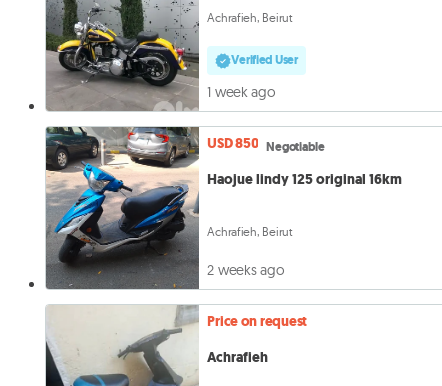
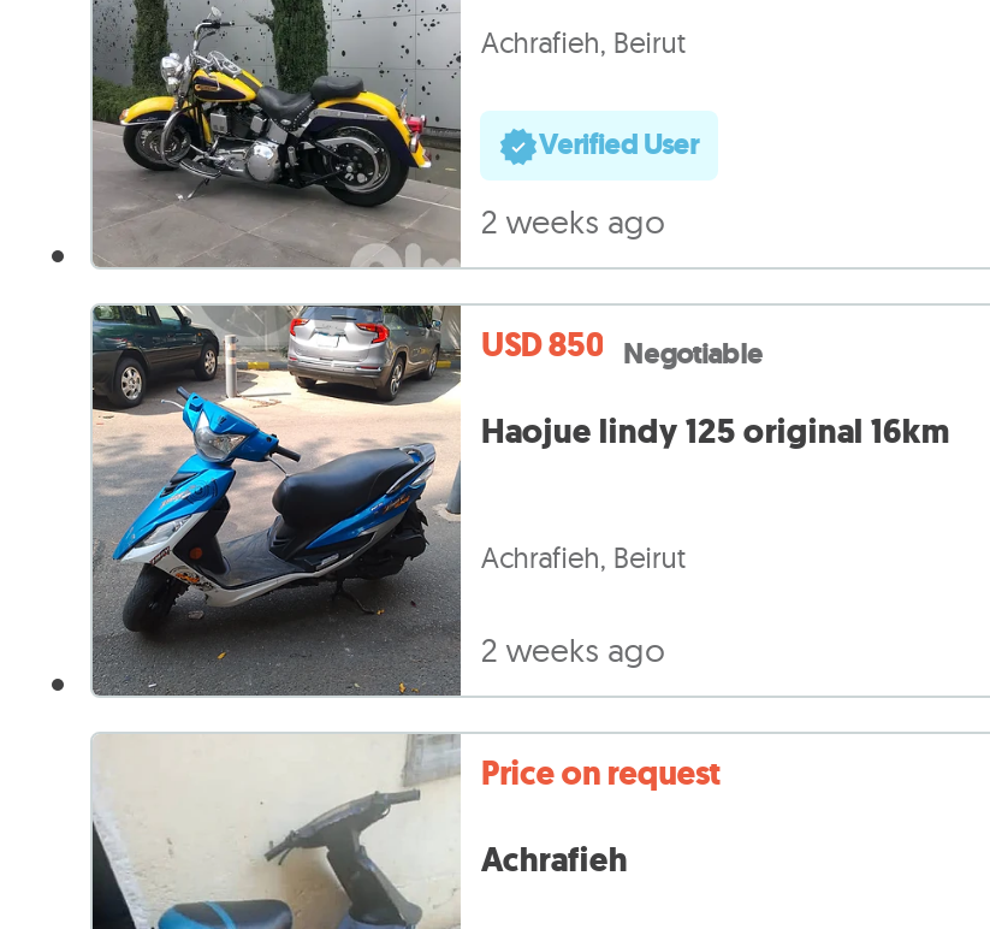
[207,83,276,101] 1 week ago -> [481,200,666,244] 2 weeks ago

